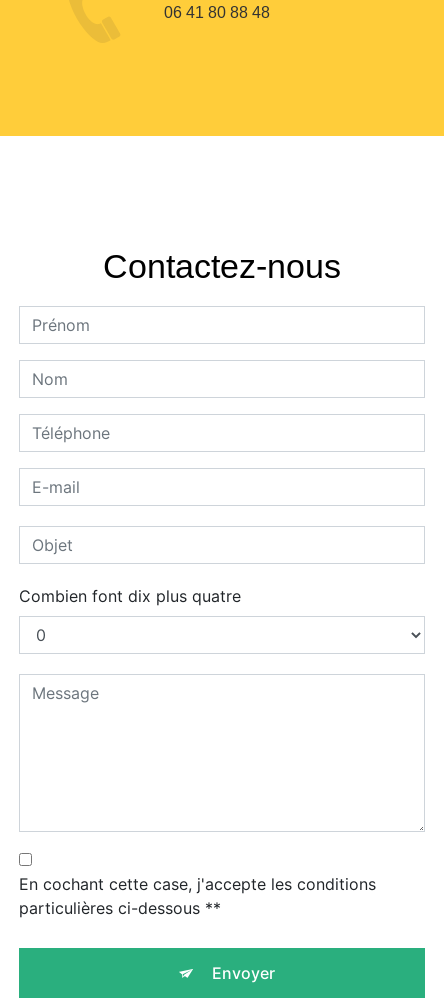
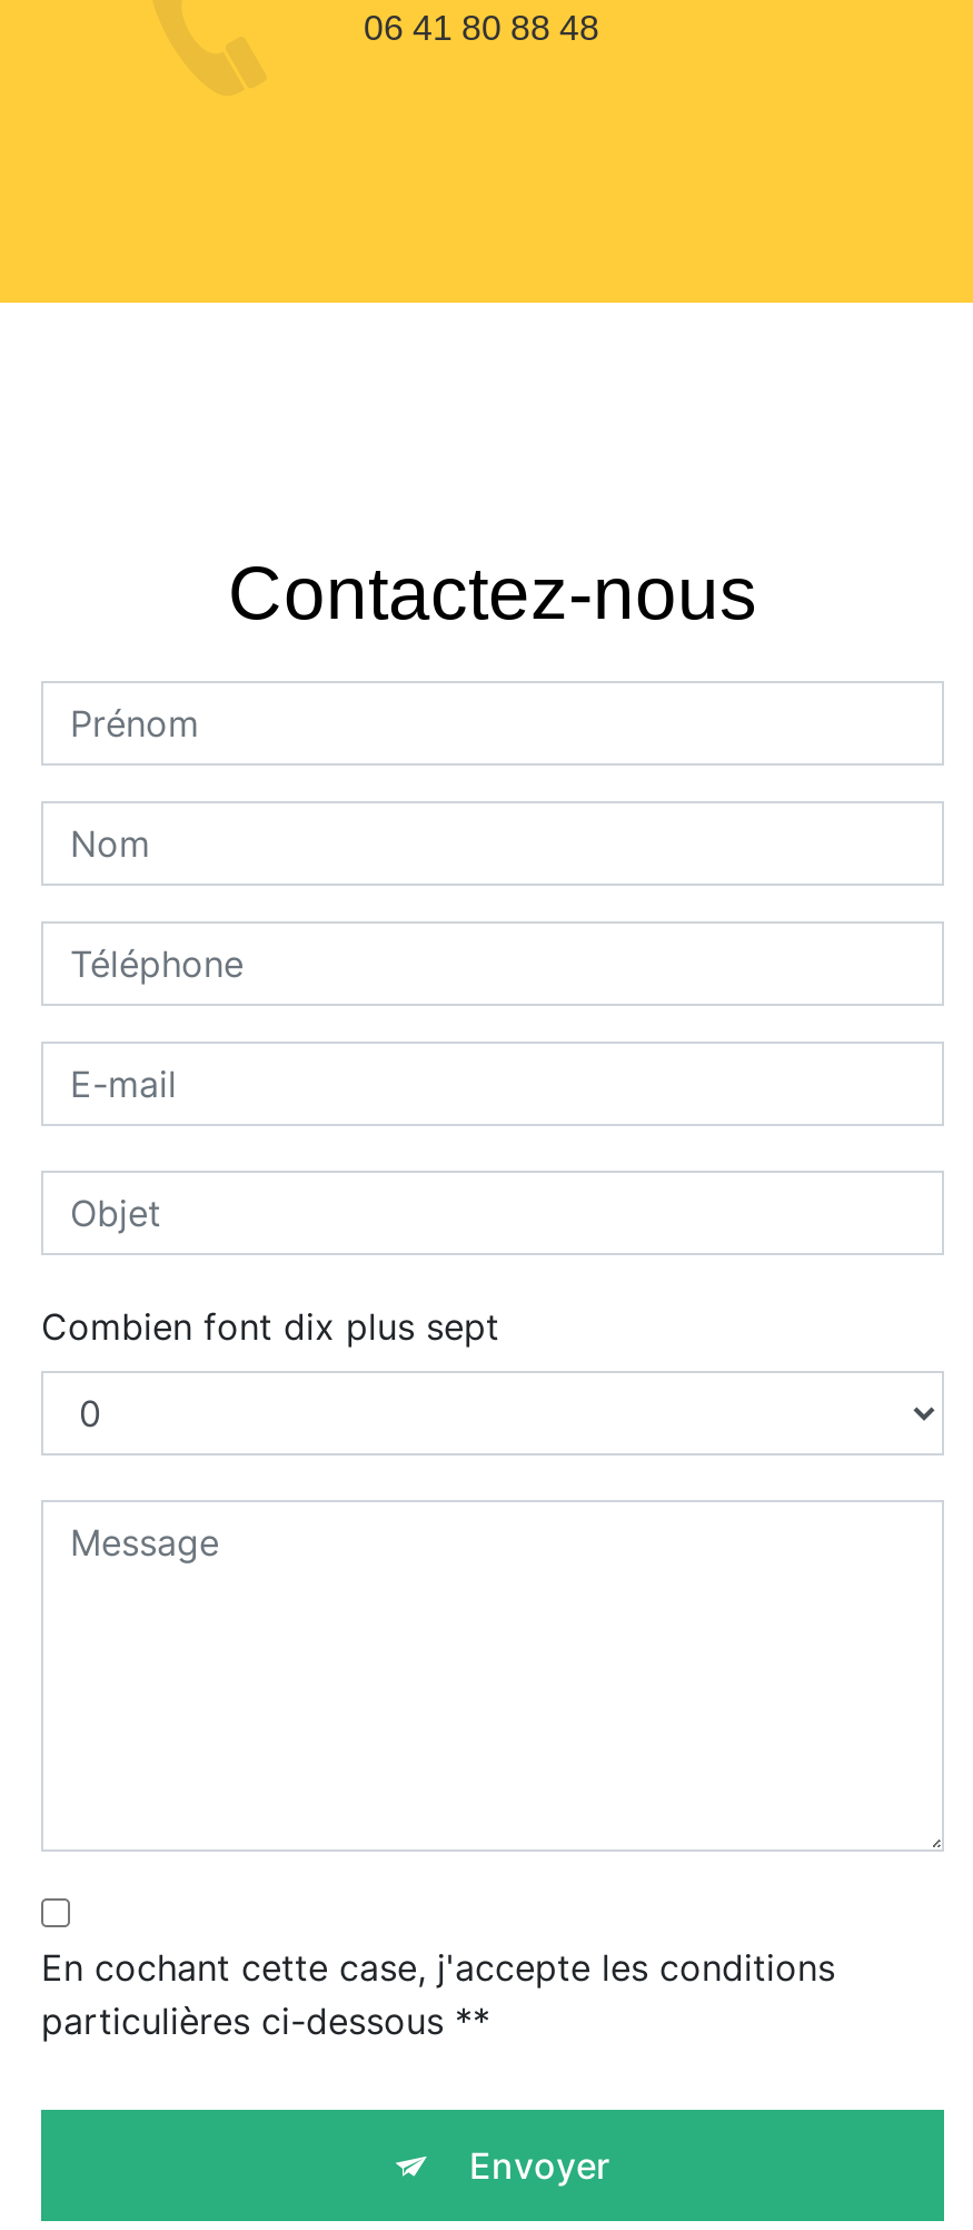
[19,586,241,606] Combien font dix plus quatre -> [41,1304,499,1348] Combien font dix plus sept

